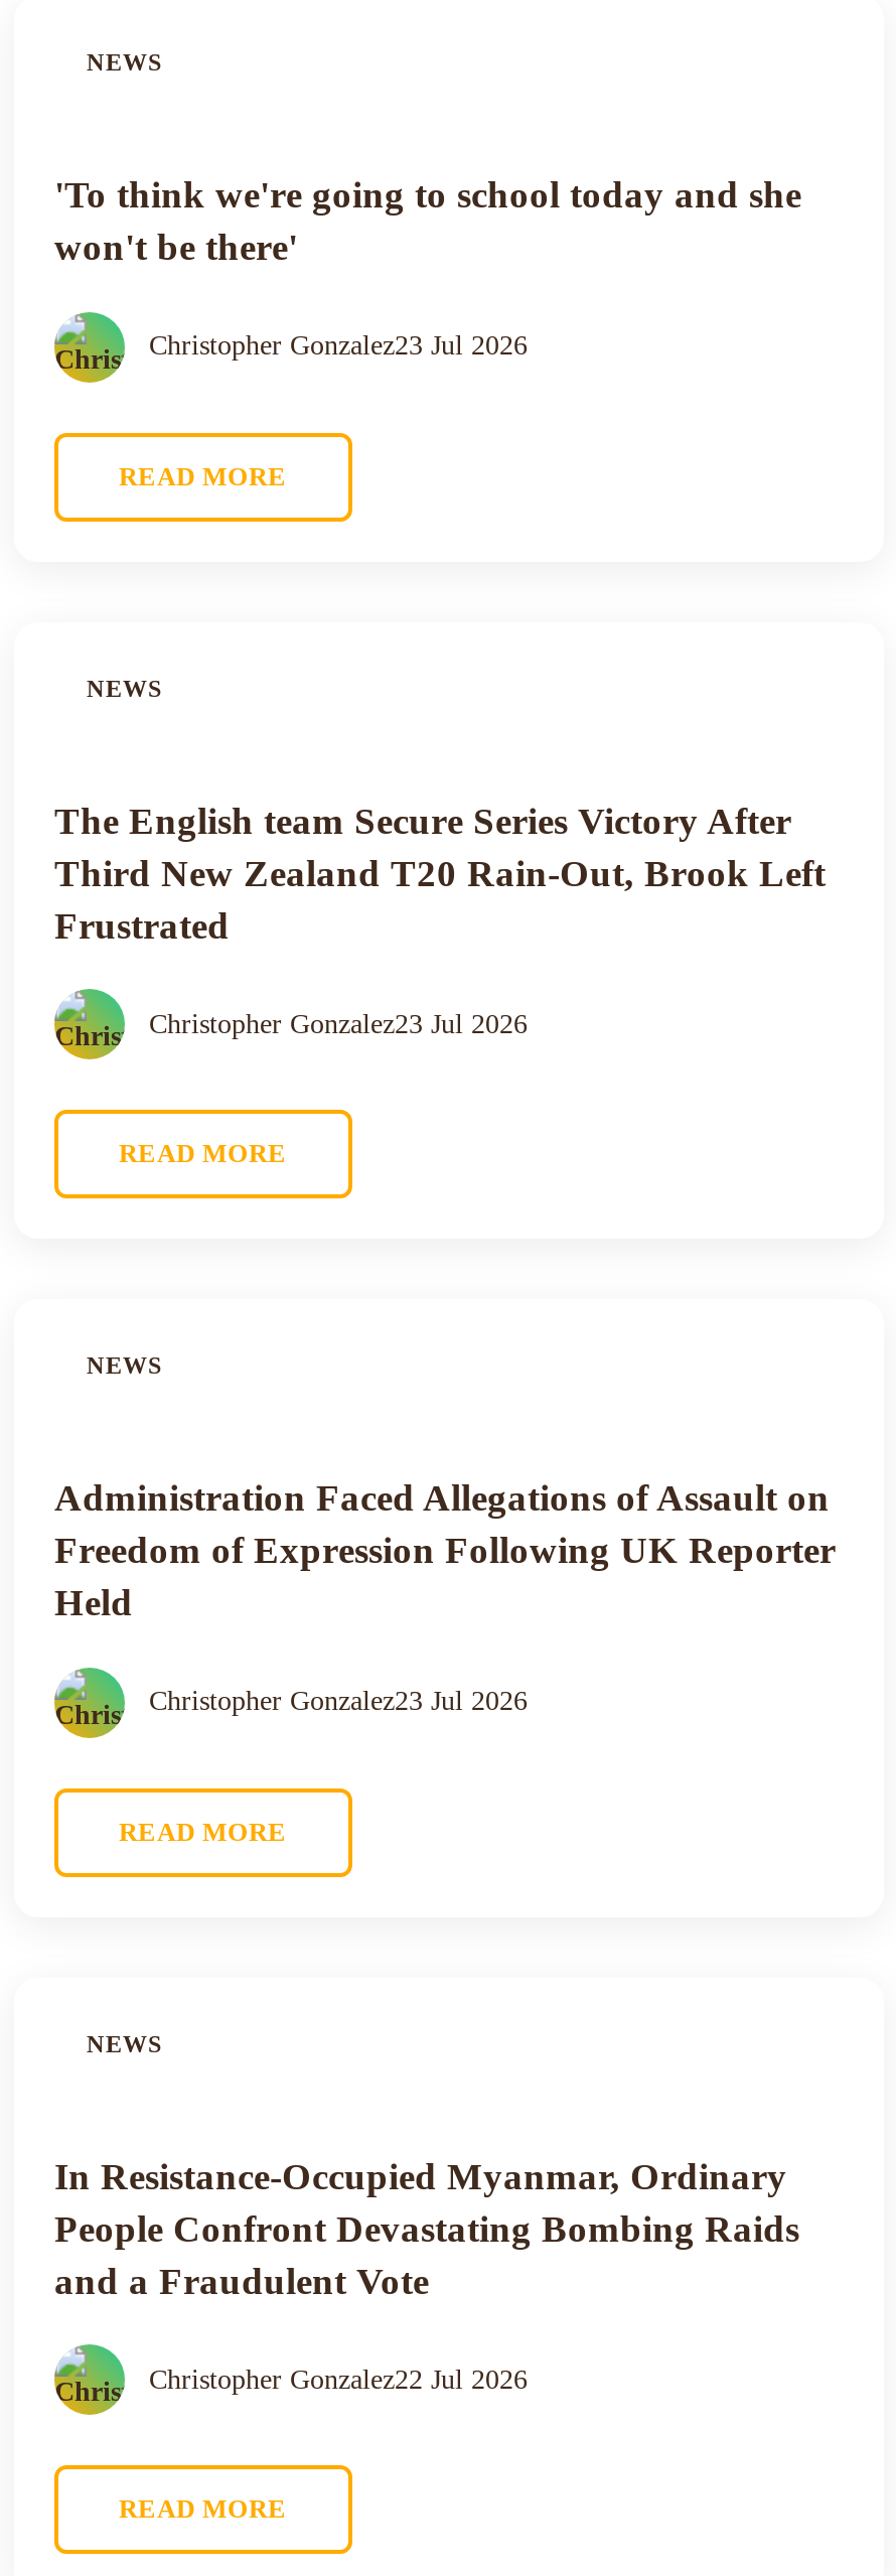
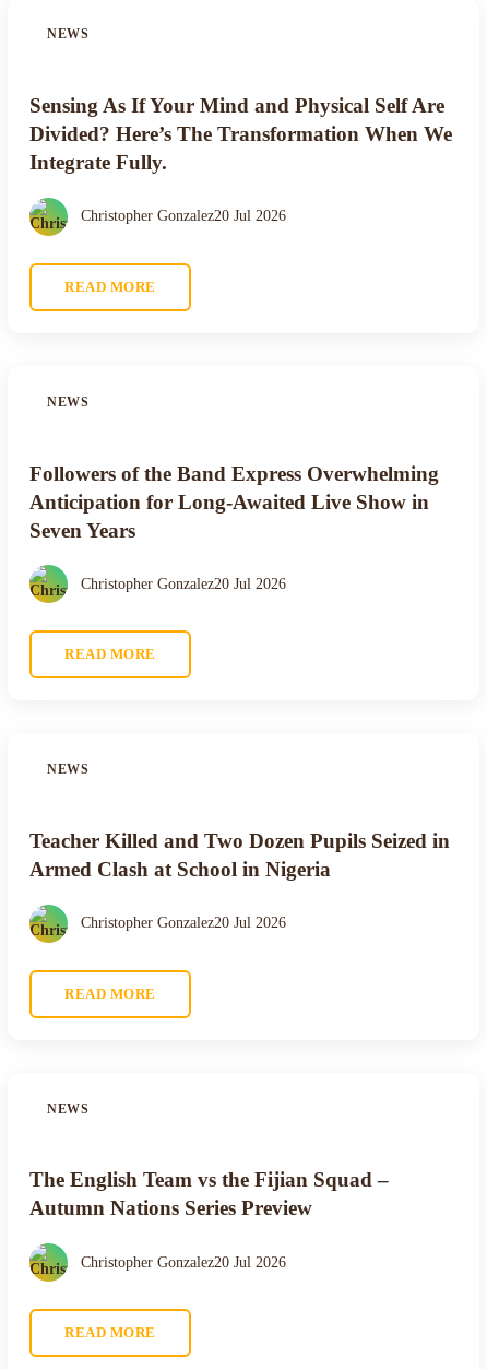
[54,173,801,268] 'To think we're going to school today and she | won't be there' -> [29,94,452,174] Sensing As If Your Mind and Physical Self Are | Divided? Here’s The Transformation When We | Integrate Fully.
moved [52,310,287,703] -> [28,197,156,409]: [image] | READ MORE | NEWS
[149,331,528,361] Christopher Gonzalez23 Jul 2026 -> [81,208,286,224] Christopher Gonzalez20 Jul 2026
[54,799,826,946] The English team Secure Series Victory After | Third New Zealand T20 Rain-Out, Brook Left | Frustrated -> [29,462,439,541] Followers of the Band Express Overwhelming | Anticipation for Long-Awaited Live Show in | Seven Years
moved [52,987,287,1380] -> [28,564,156,777]: [image] | READ MORE | NEWS
[149,1008,528,1039] Christopher Gonzalez23 Jul 2026 -> [81,575,286,592] Christopher Gonzalez20 Jul 2026
[54,1476,836,1623] Administration Faced Allegations of Assault on | Freedom of Expression Following UK Reporter | Held -> [29,829,450,881] Teacher Killed and Two Dozen Pupils Seized in | Armed Clash at School in Nigeria
[149,1686,528,1716] Christopher Gonzalez23 Jul 2026 -> [81,915,286,931] Christopher Gonzalez20 Jul 2026
[54,2154,799,2301] In Resistance-Occupied Myanmar, Ordinary | People Confront Devastating Bombing Raids | and a Fraudulent Vote -> [29,1168,389,1220] The English Team vs the Fijian Squad – | Autumn Nations Series Preview
[149,2364,528,2394] Christopher Gonzalez22 Jul 2026 -> [81,1254,286,1270] Christopher Gonzalez20 Jul 2026

